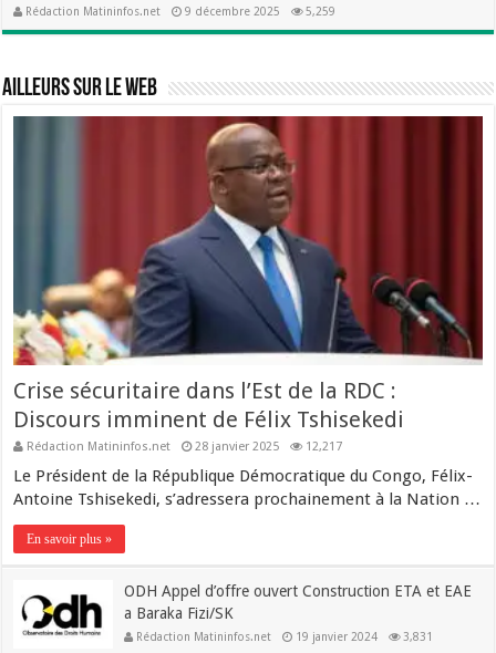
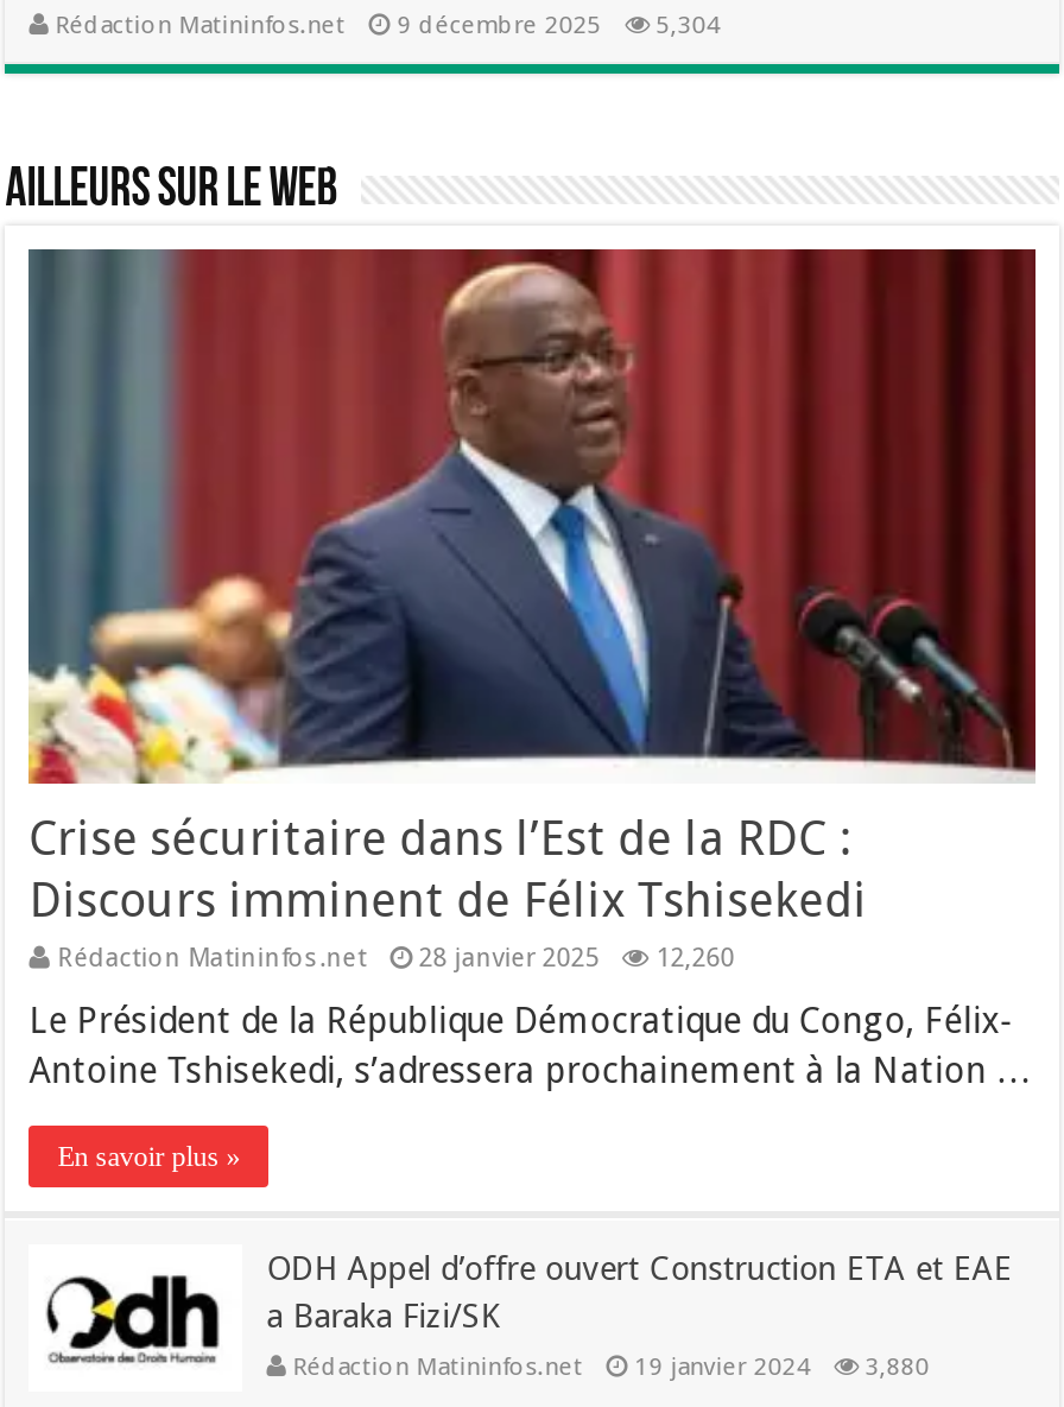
[26,4,336,17] Rédaction Matininfos.net 9 décembre 2025 5,259 -> [55,9,720,38] Rédaction Matininfos.net 9 décembre 2025 5,304
[27,440,342,454] Rédaction Matininfos.net 28 janvier 2025 12,217 -> [57,943,734,974] Rédaction Matininfos.net 28 janvier 2025 12,260
[136,630,433,643] Rédaction Matininfos.net 19 janvier 2024 3,831 -> [293,1352,929,1380] Rédaction Matininfos.net 19 janvier 2024 3,880

